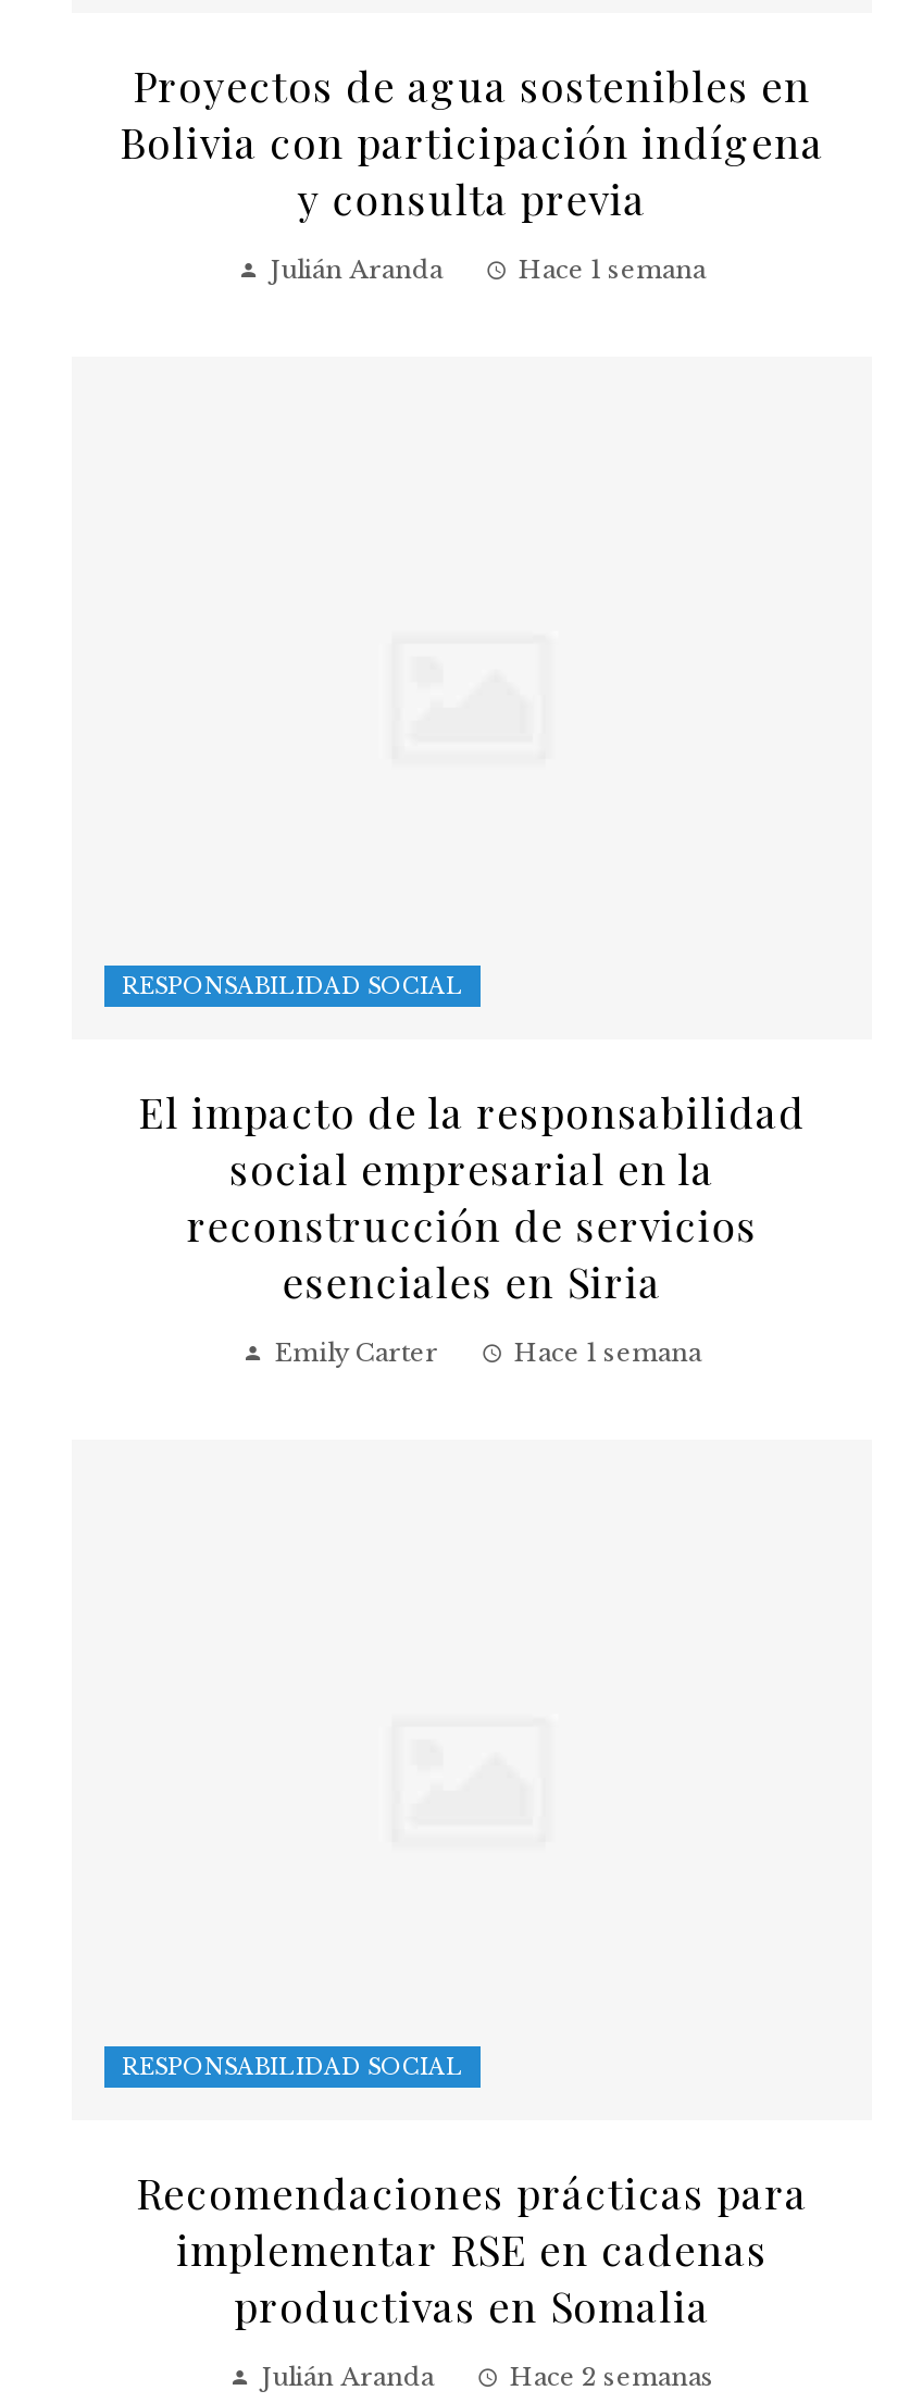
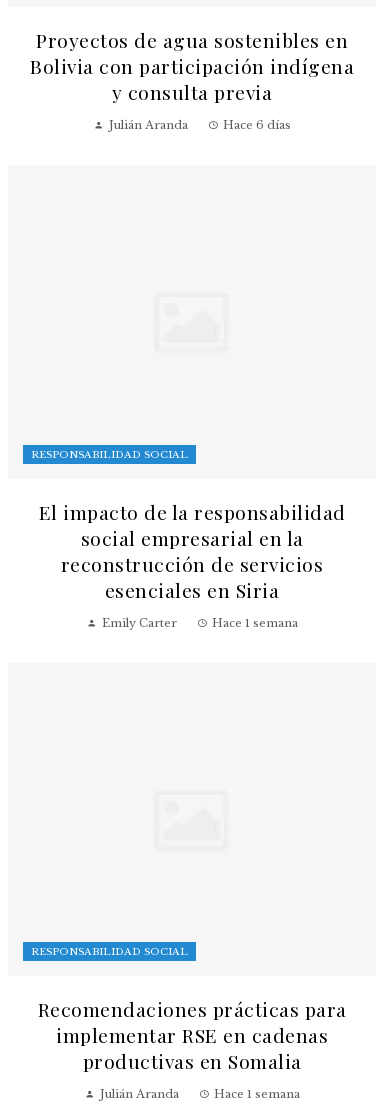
[519,255,706,285] Hace 1 semana -> [222,118,290,132] Hace 6 días
[510,2362,714,2393] Hace 2 semanas -> [213,1087,299,1101] Hace 1 semana

